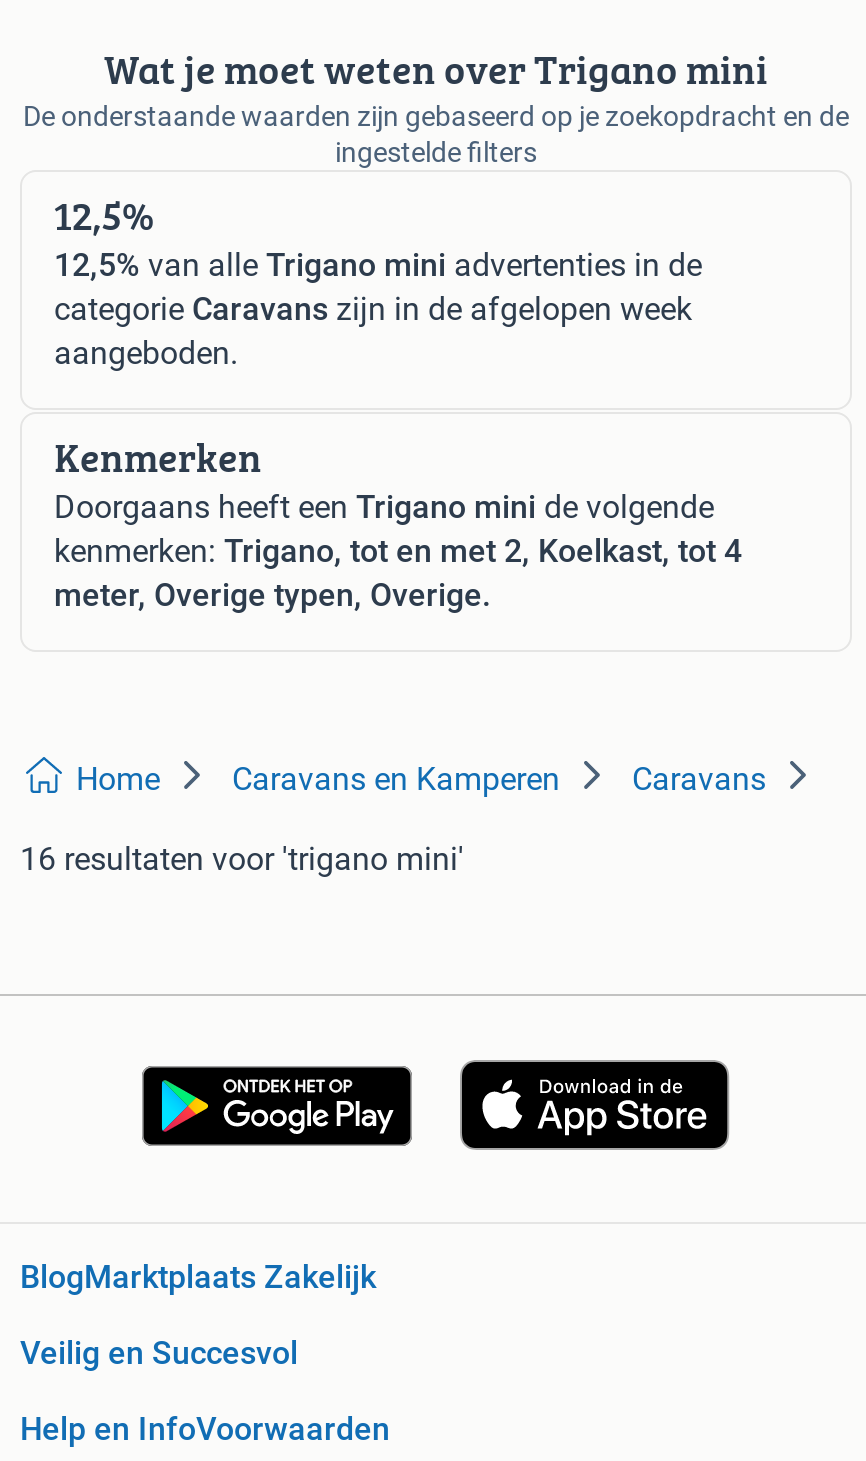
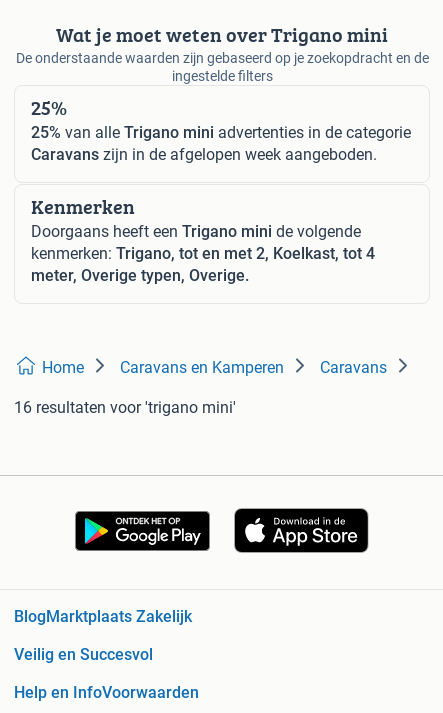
[54,187,702,373] 12,5% | 12,5% van alle Trigano mini advertenties in de | categorie Caravans zijn in de afgelopen week | aangeboden. -> [31,93,411,164] 25% | 25% van alle Trigano mini advertenties in de categorie | Caravans zijn in de afgelopen week aangeboden.

